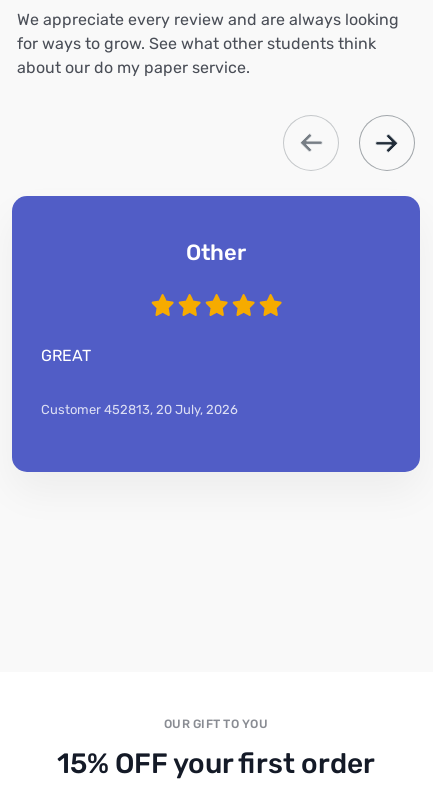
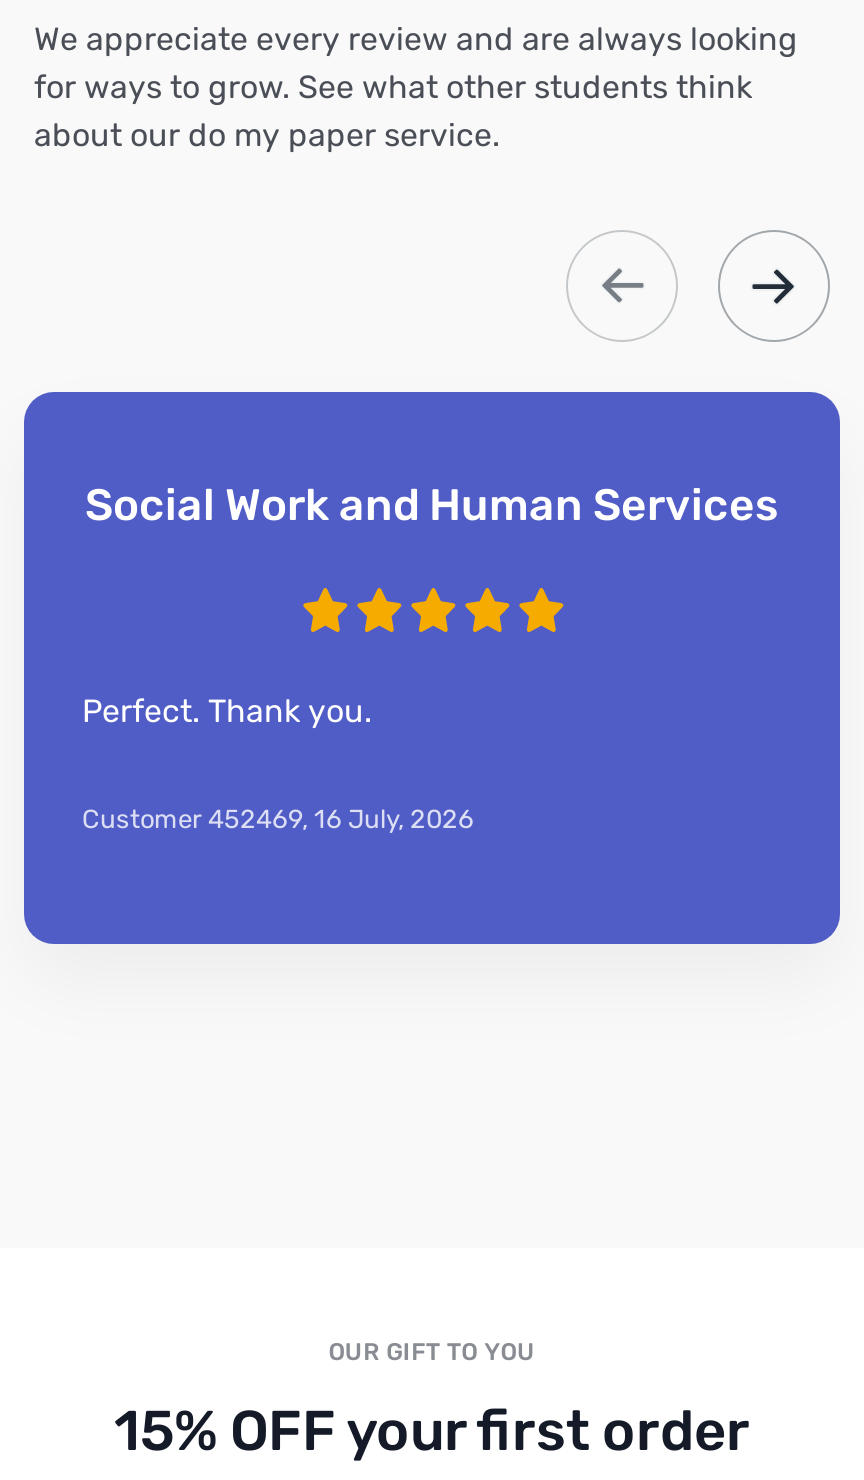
[186,239,246,266] Other -> [85,478,779,532] Social Work and Human Services
[41,346,91,365] GREAT -> [82,692,372,730] Perfect. Thank you.
[41,402,238,417] Customer 452813, 20 July, 2026 -> [82,804,474,834] Customer 452469, 16 July, 2026

